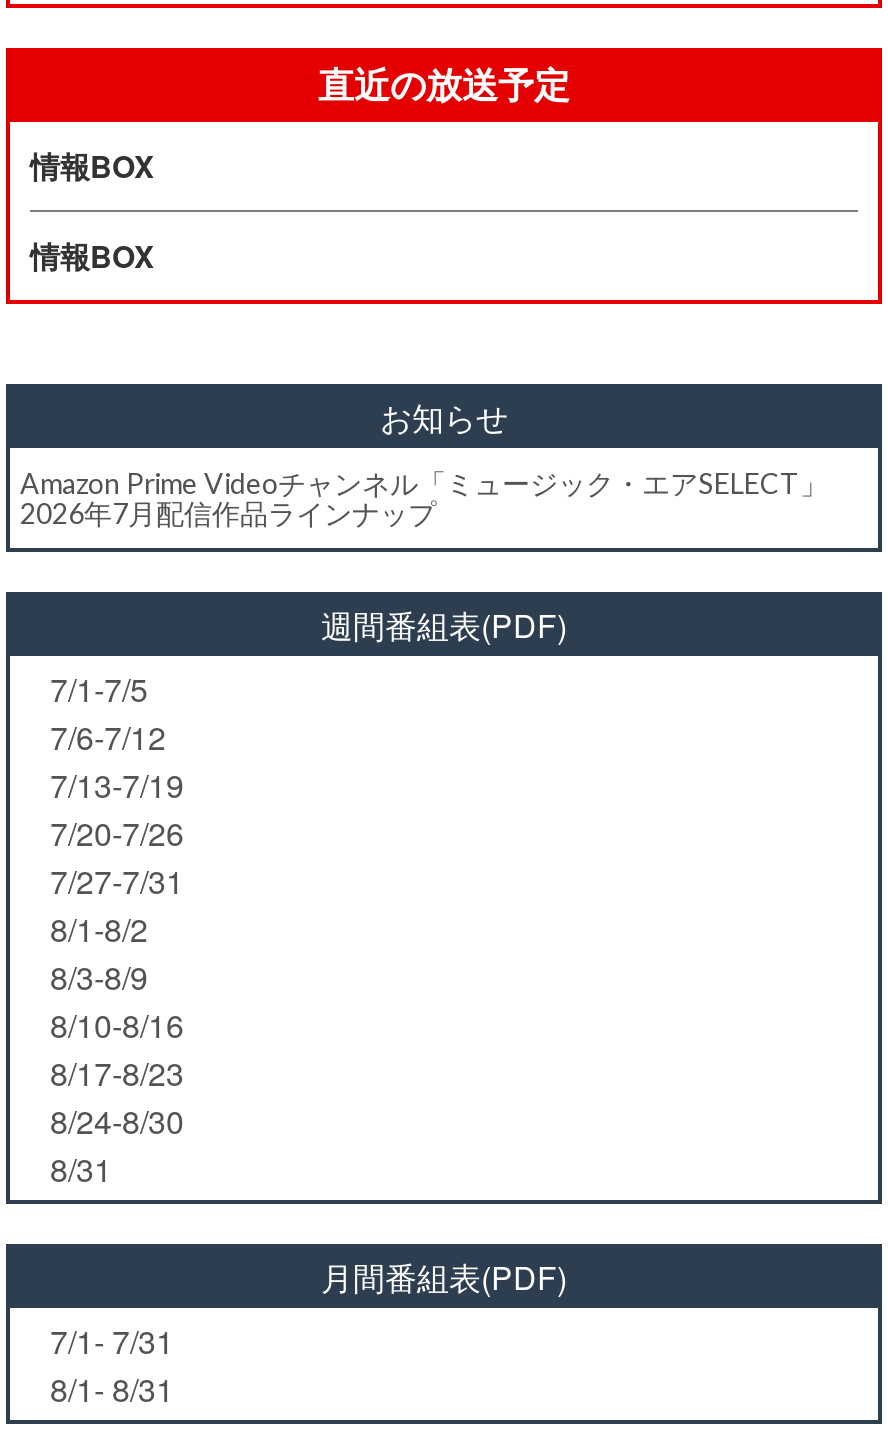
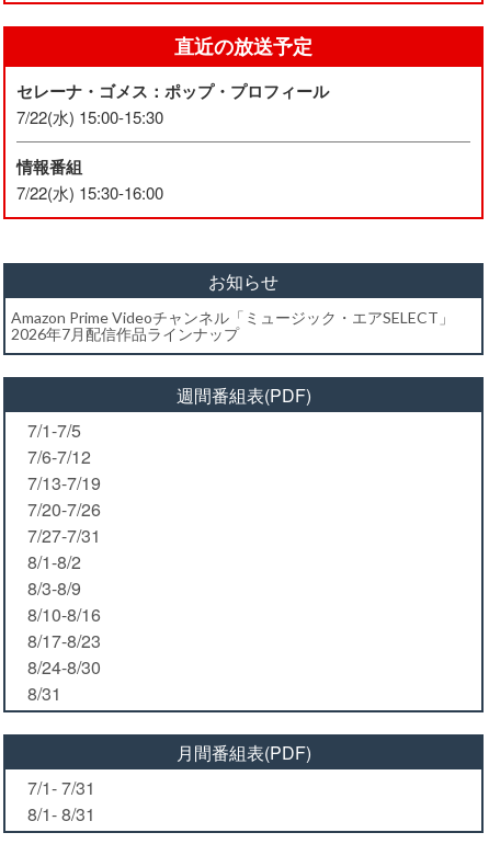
[30,144,154,188] 情報BOX -> [16,79,329,128] セレーナ・ゴメス：ポップ・プロフィール | 7/22(水) 15:00-15:30
[30,234,154,278] 情報BOX -> [16,155,163,204] 情報番組 | 7/22(水) 15:30-16:00

